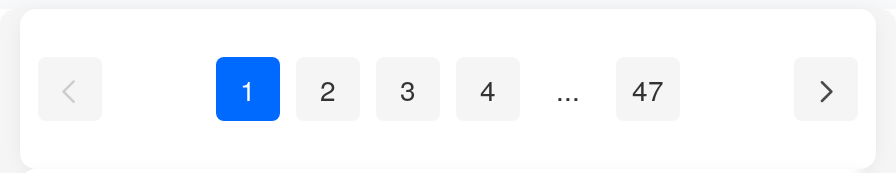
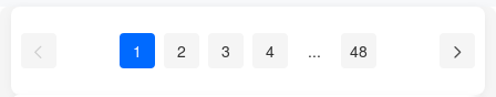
[632,69,664,109] 47 -> [350,40,368,62] 48

